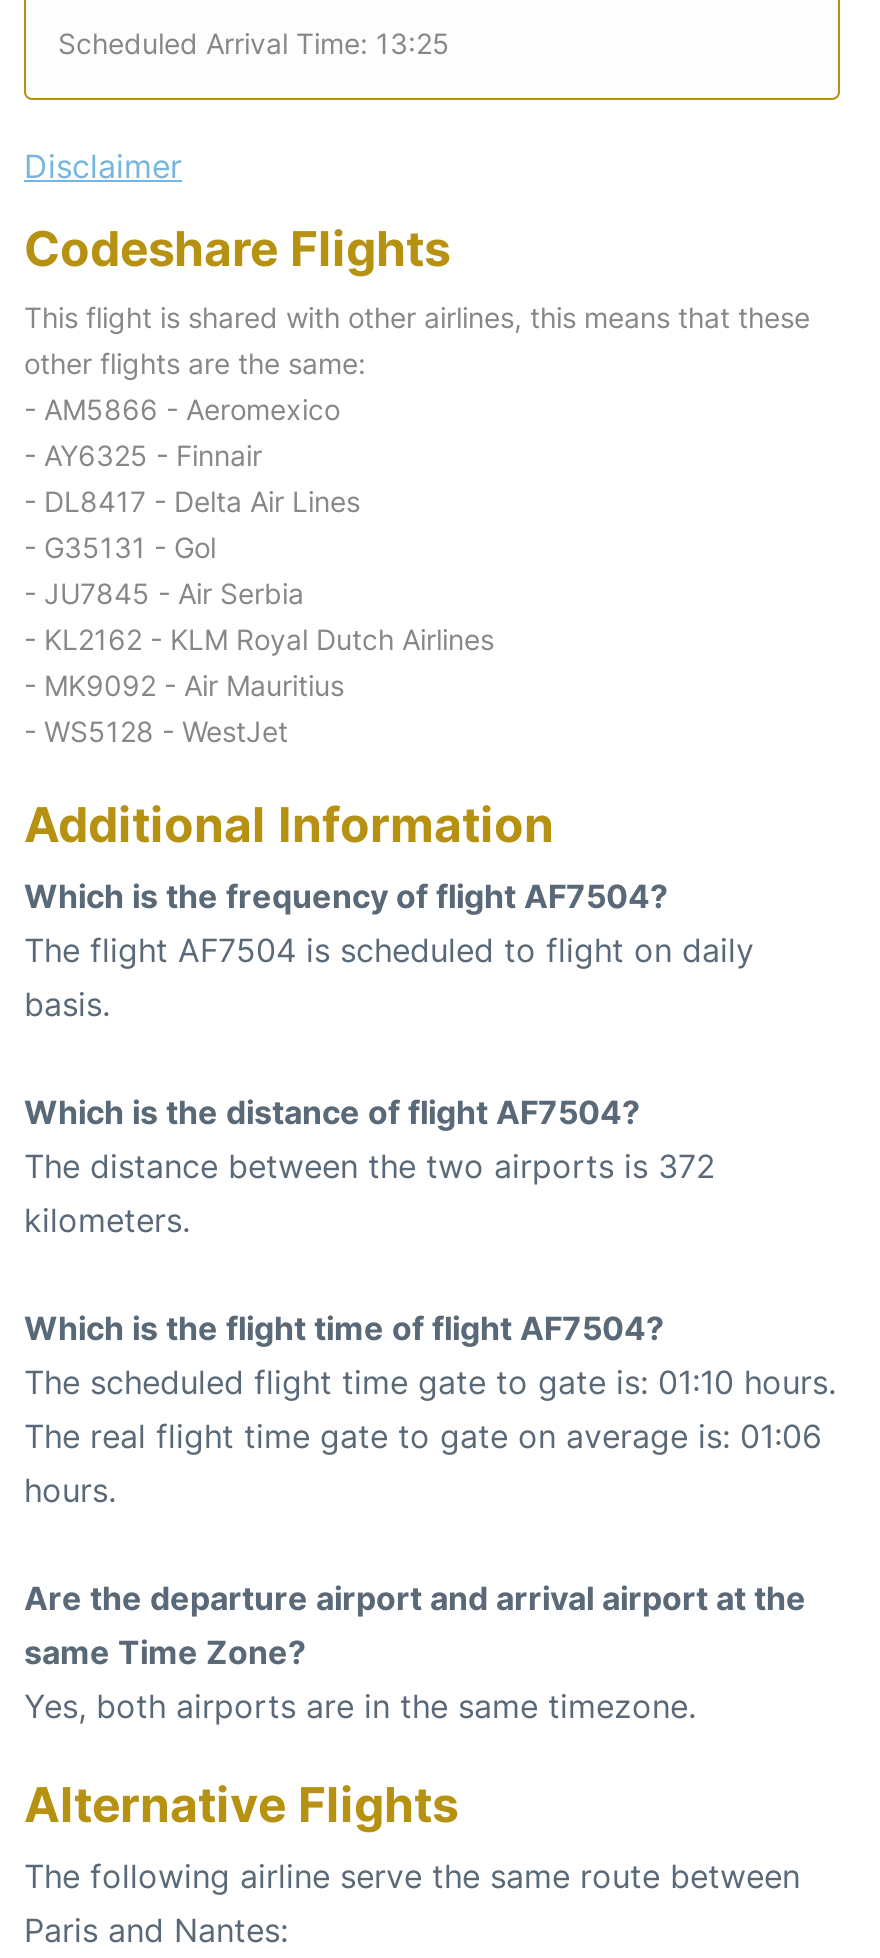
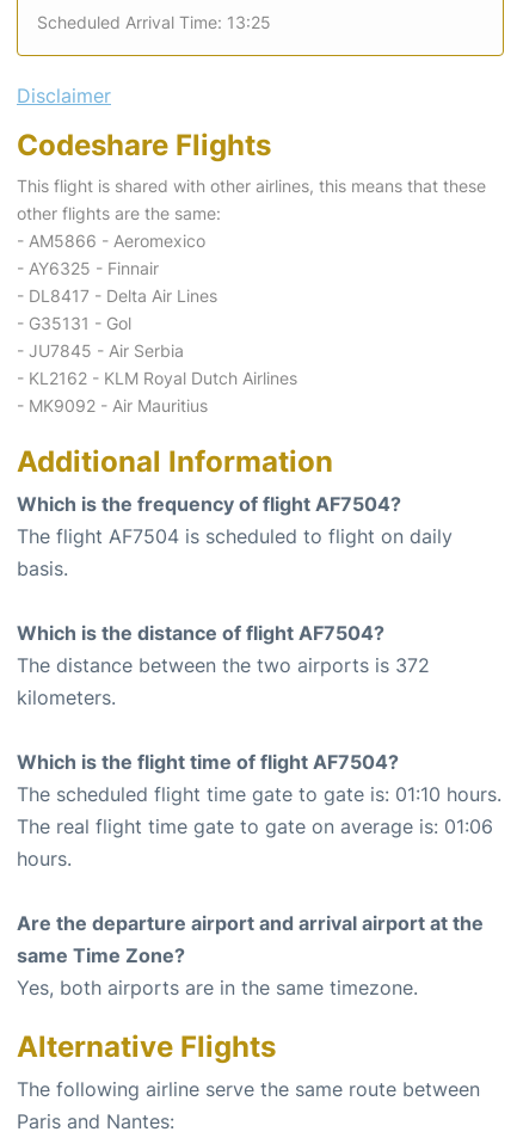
[24,713,288,747] - WS5128 - WestJet -> none

